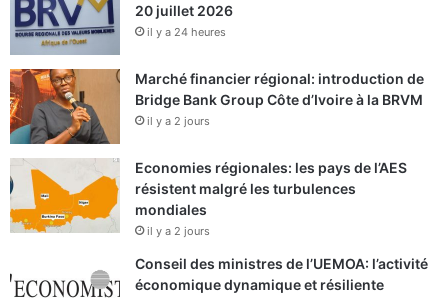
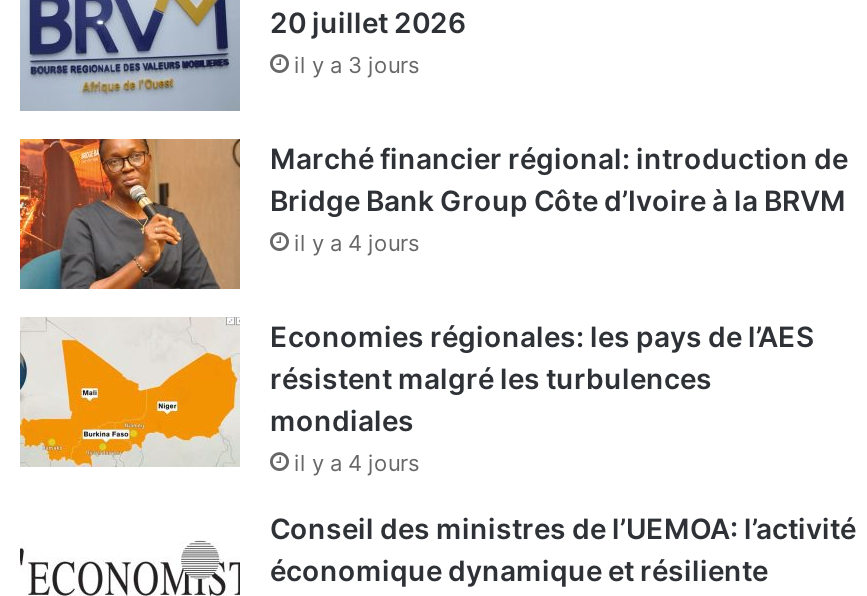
[147,25,226,39] il y a 24 heures -> [294,50,420,78] il y a 3 jours
[147,114,210,128] il y a 2 jours -> [294,228,420,256] il y a 4 jours
[147,224,210,238] il y a 2 jours -> [294,448,420,476] il y a 4 jours

